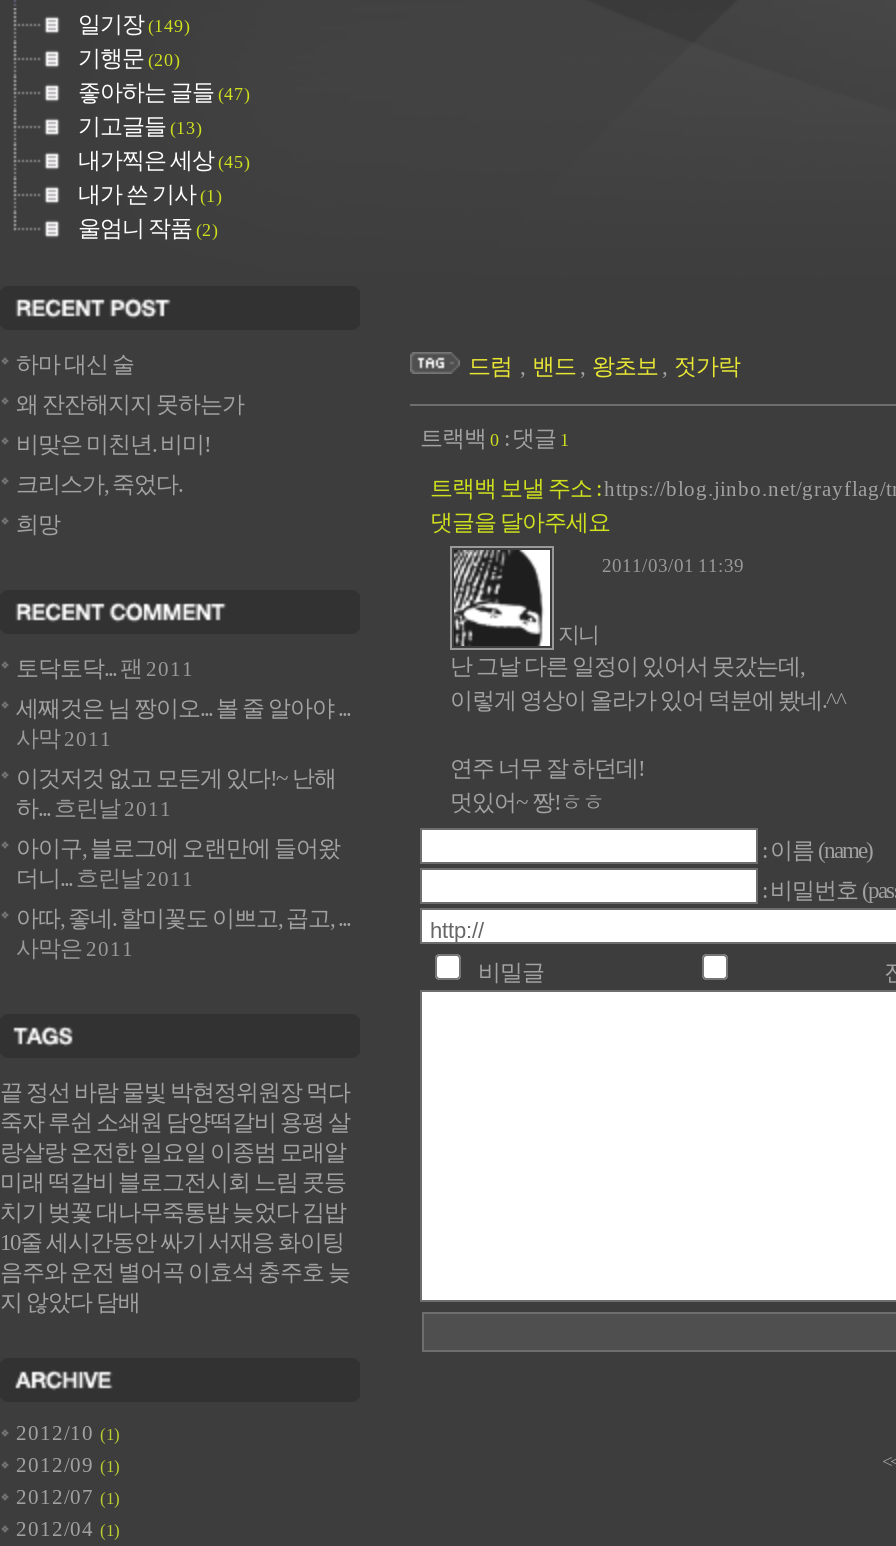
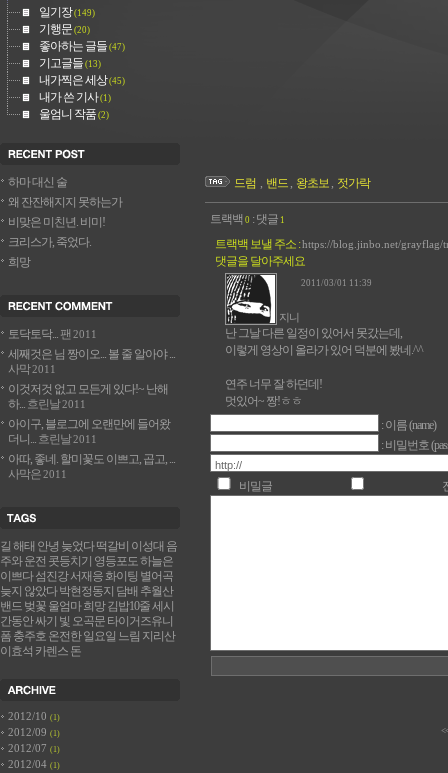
[0,1080,350,1316] 끝 정선 바람 물빛 박현정위원장 먹다 | 죽자 루쉰 소쇄원 담양떡갈비 용평 살 | 랑살랑 온전한 일요일 이종범 모래알 | 미래 떡갈비 블로그전시회 느림 콧등 | 치기 벚꽃 대나무죽통밥 늦었다 김밥 | 10줄 세시간동안 싸기 서재응 화이팅 | 음주와 운전 별어곡 이효석 충주호 늦 | 지 않았다 담배 -> [0,540,177,658] 길 해태 안녕 늦었다 떡갈비 이성대 음 | 주와 운전 콧등치기 영등포도 하늘은 | 이쁘다 섬진강 서재응 화이팅 별어곡 | 늦지 않았다 박현정동지 담배 추월산 | 밴드 벚꽃 울엄마 희망 김밥10줄 세시 | 간동안 싸기 빛 오곡문 타이거즈유니 | 폼 충주호 온전한 일요일 느림 지리산 | 이효석 카렌스 돈

